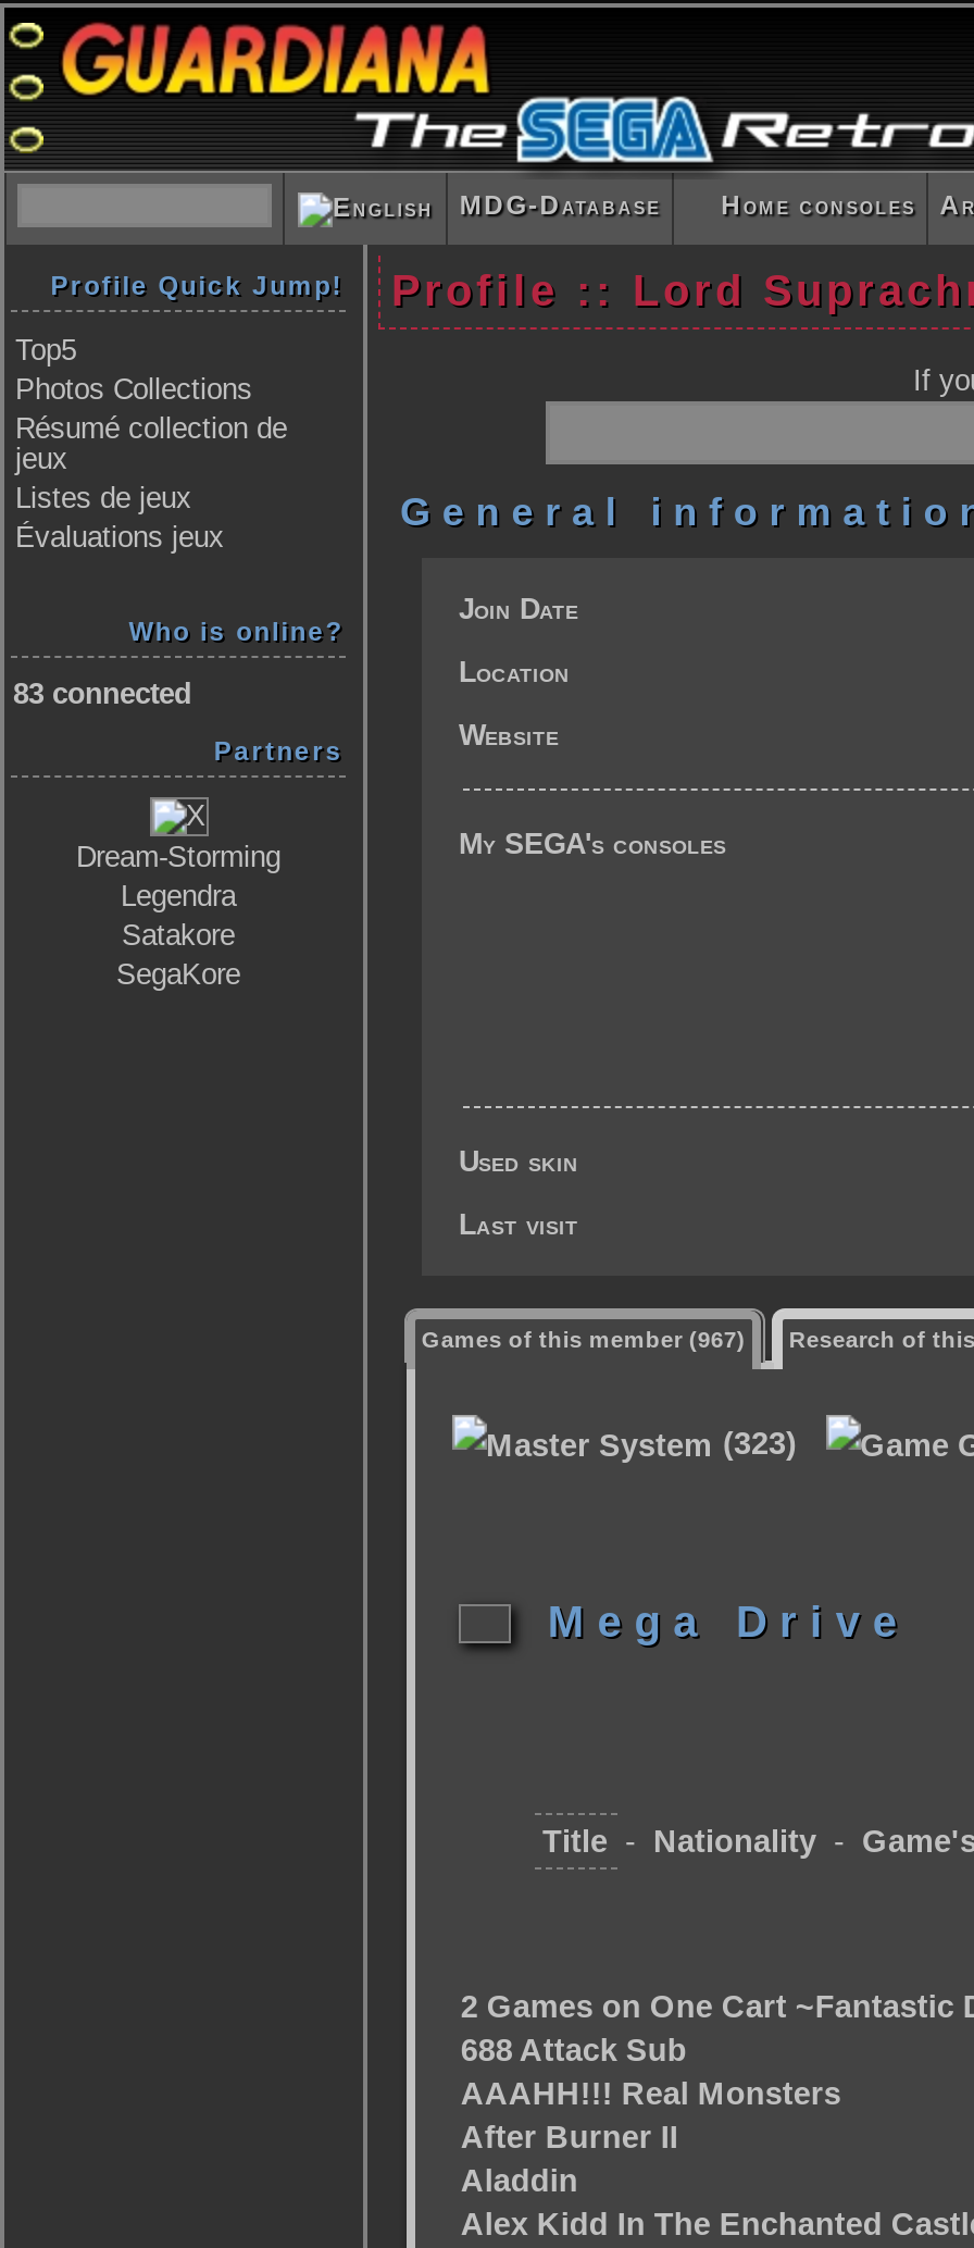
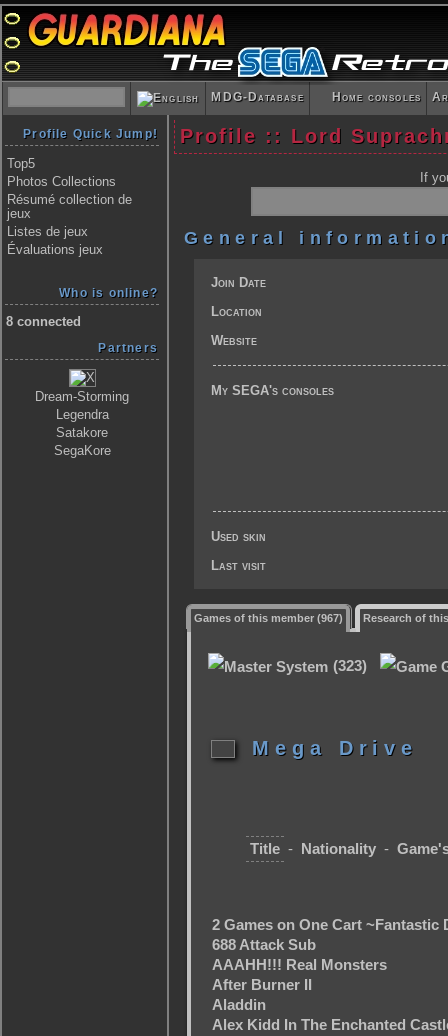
[13,677,191,709] 83 connected -> [6,314,81,329] 8 connected

